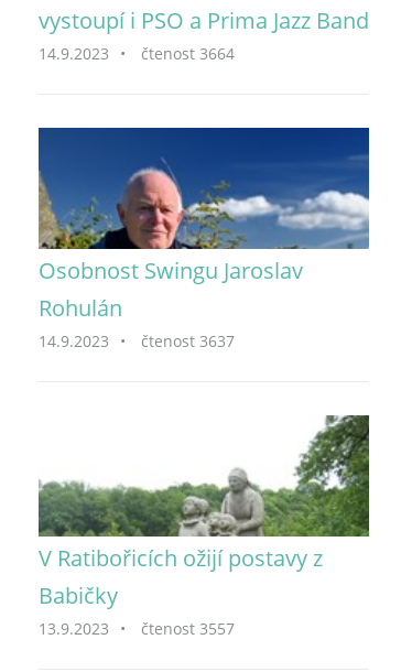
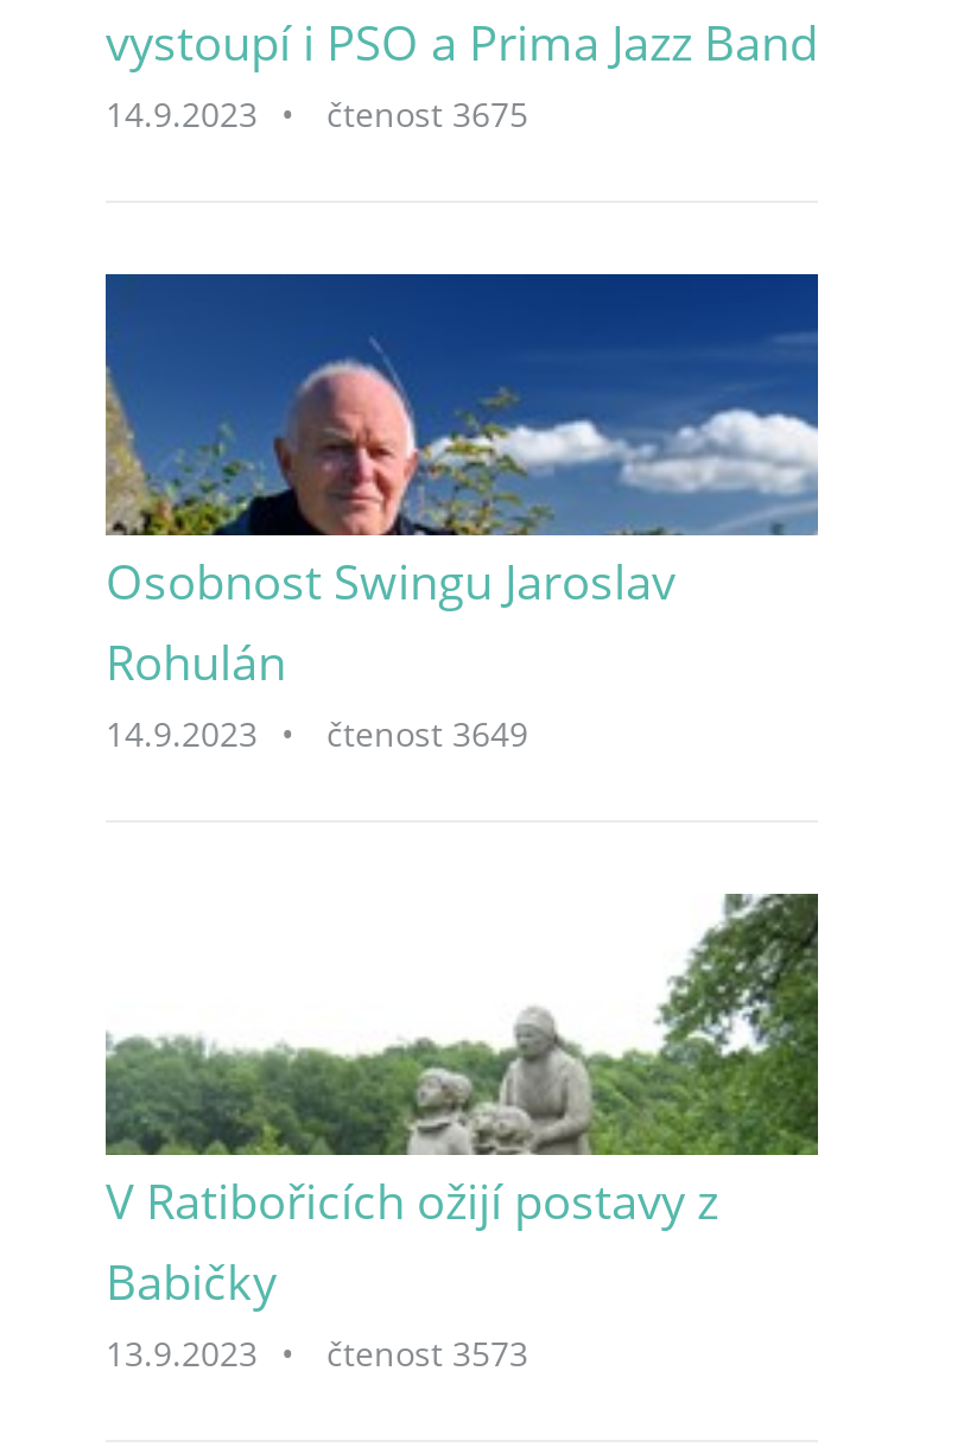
[39,43,235,64] 14.9.2023 • čtenost 3664 -> [106,91,528,136] 14.9.2023 • čtenost 3675
[39,330,235,351] 14.9.2023 • čtenost 3637 -> [106,711,528,756] 14.9.2023 • čtenost 3649
[39,618,235,639] 13.9.2023 • čtenost 3557 -> [106,1330,528,1376] 13.9.2023 • čtenost 3573

